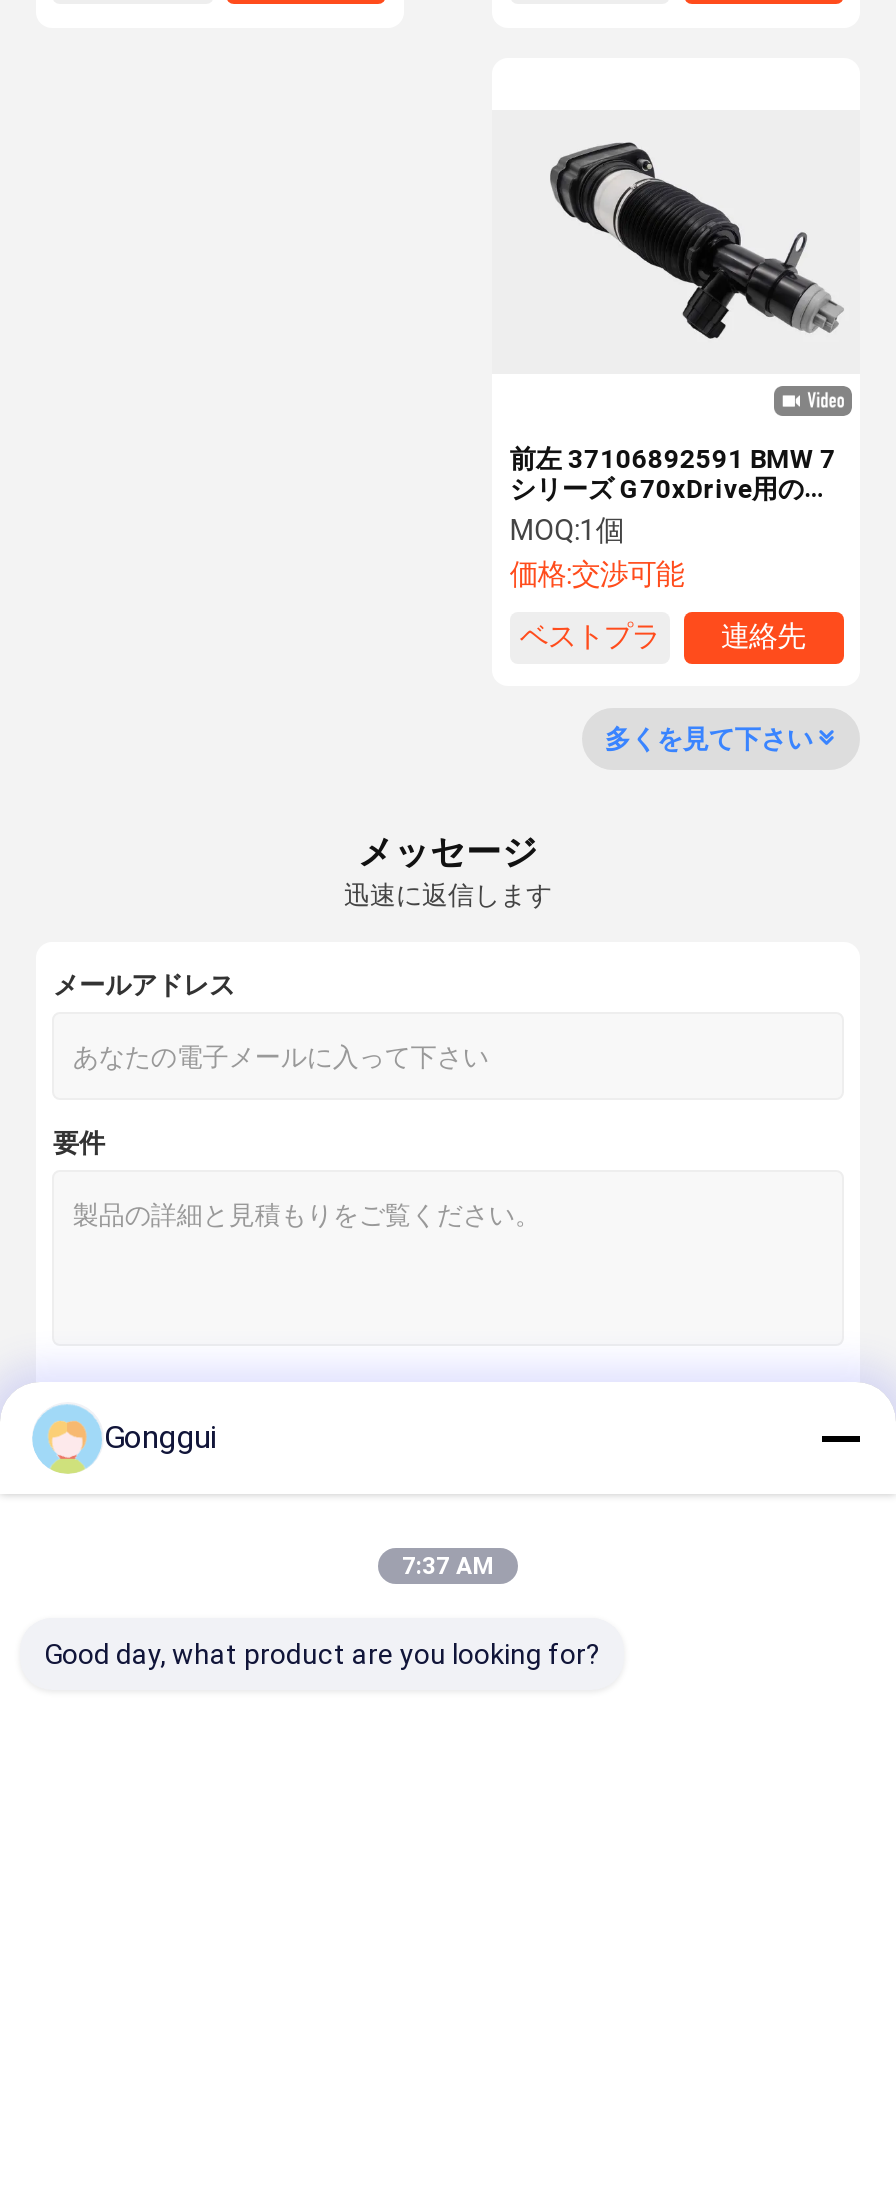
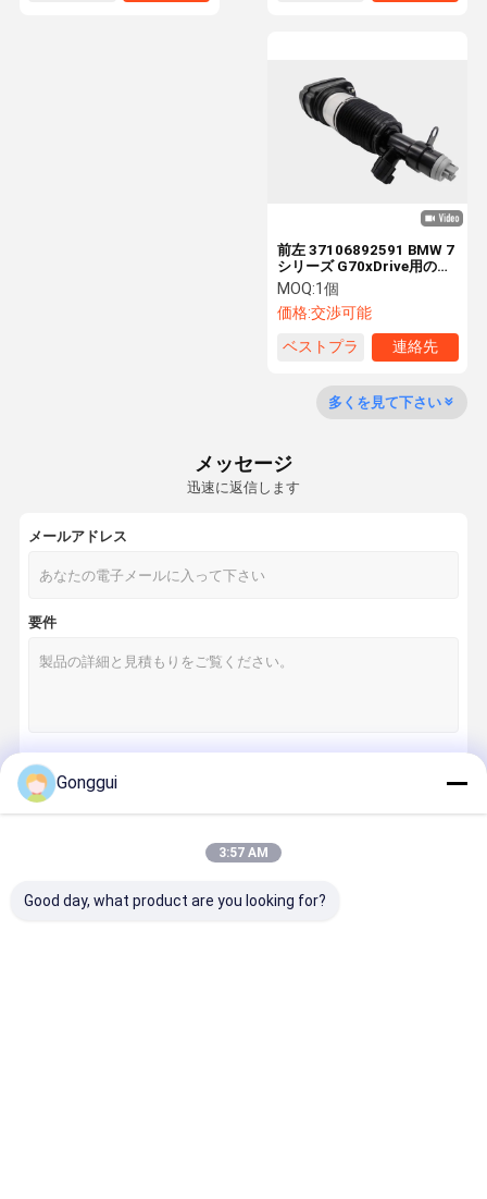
[402,1552,494,1580] 7:37 AM -> [218,845,269,860] 3:57 AM

